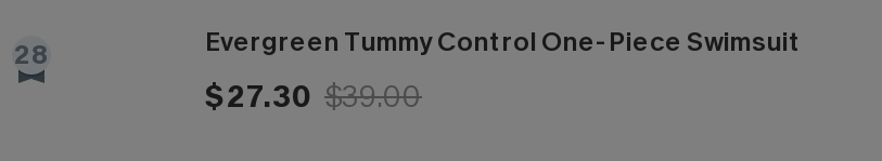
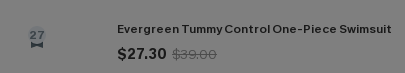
[14,37,49,71] 28 -> [29,27,45,43] 27

